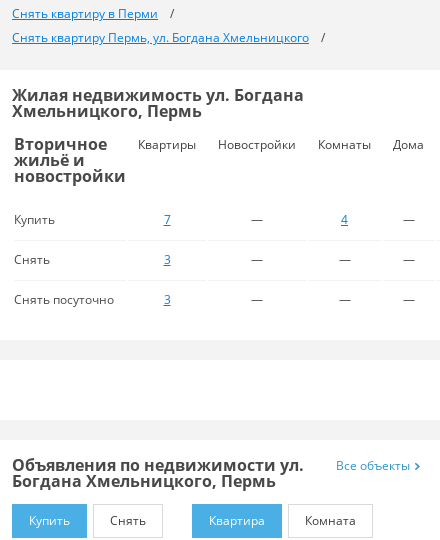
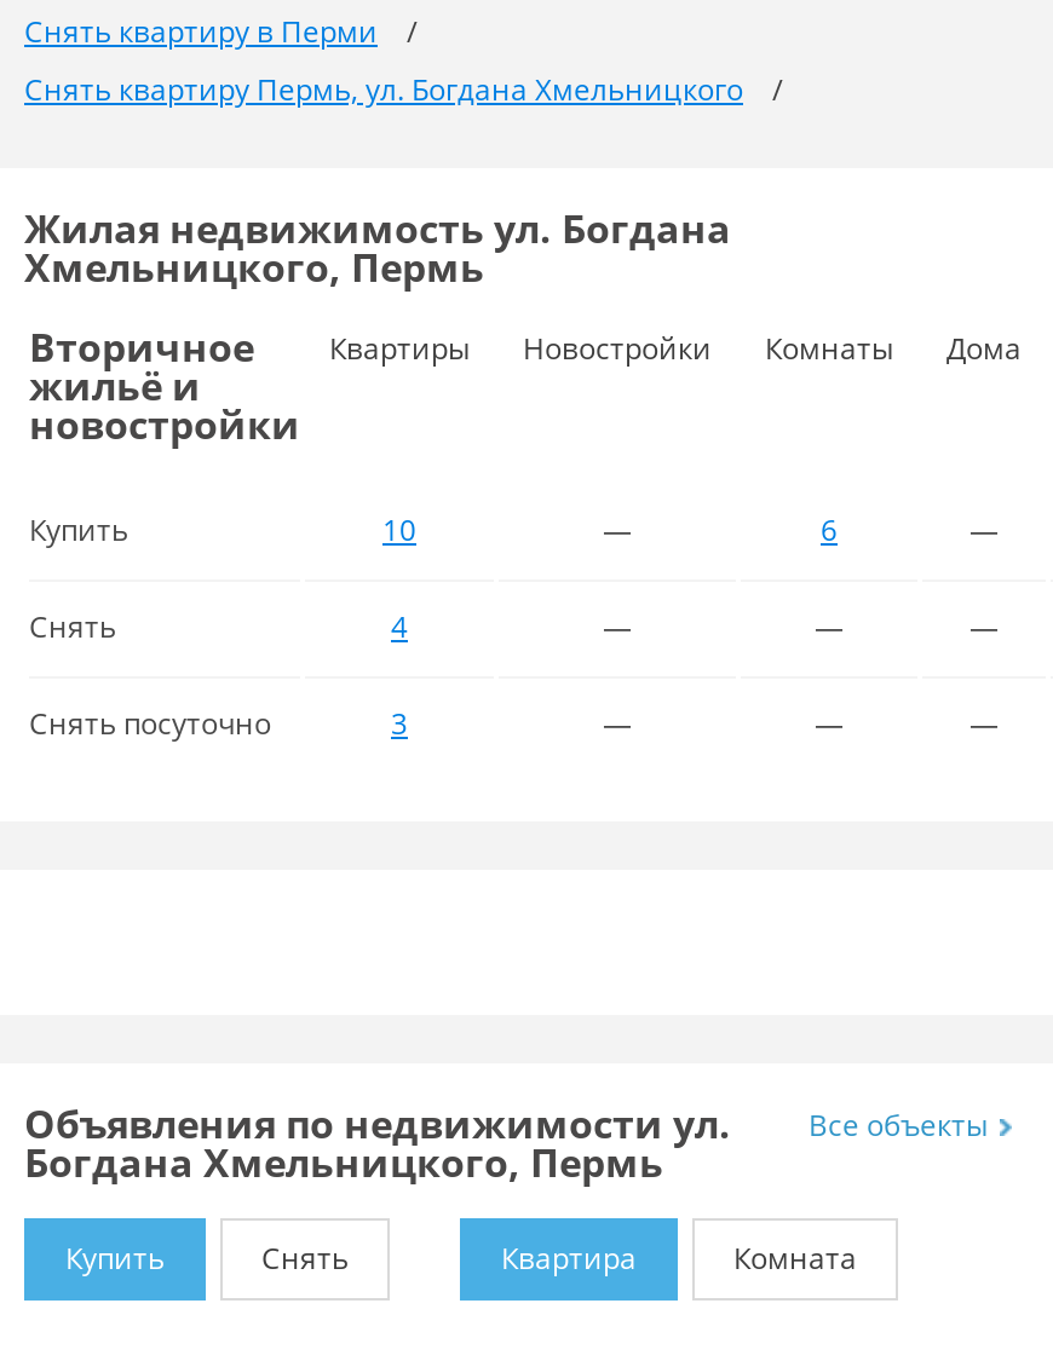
[163,211,170,228] 7 -> [382,509,416,550] 10
[341,211,348,228] 4 -> [821,509,838,550] 6
[163,251,170,268] 3 -> [391,606,408,647] 4

